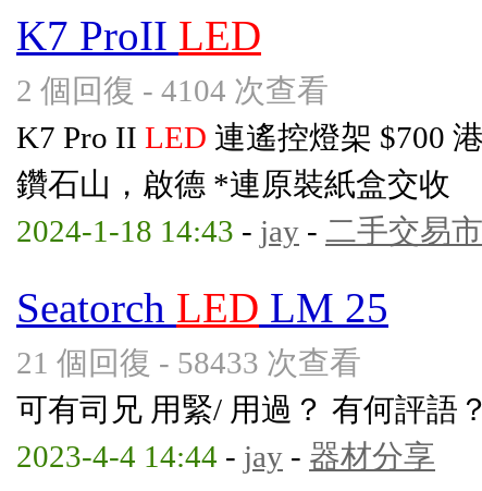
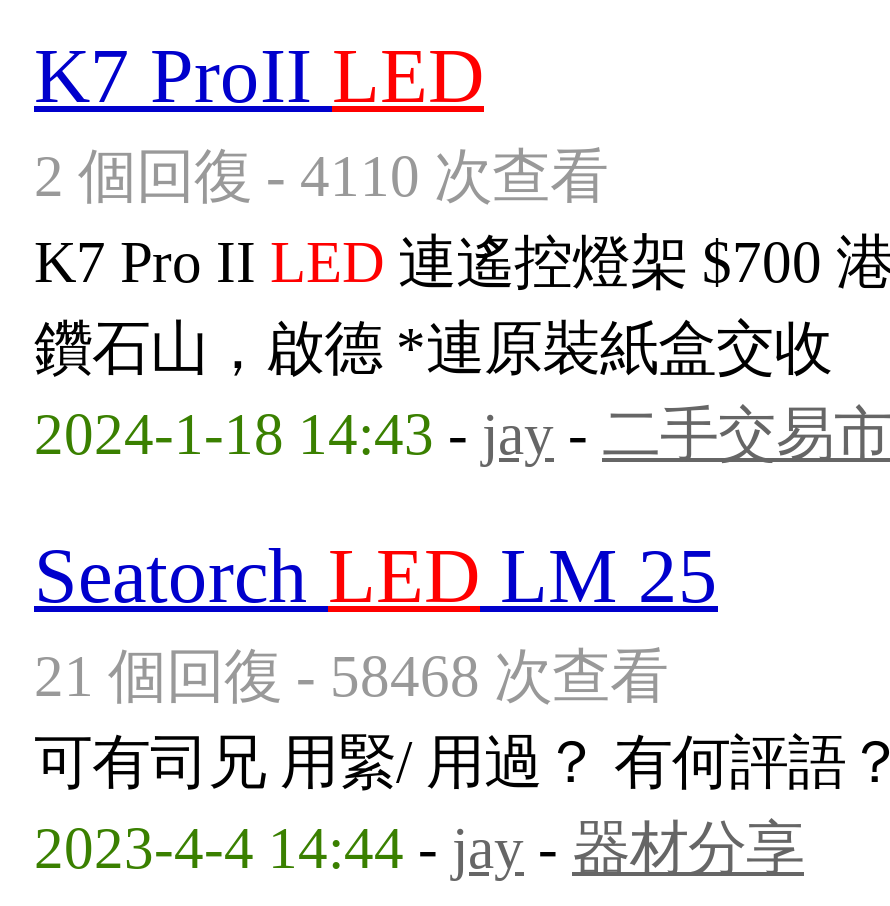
[16,73,329,108] 2 個回復 - 4104 次查看 -> [34,144,608,208] 2 個回復 - 4110 次查看
[16,345,361,380] 21 個回復 - 58433 次查看 -> [34,644,668,708] 21 個回復 - 58468 次查看

